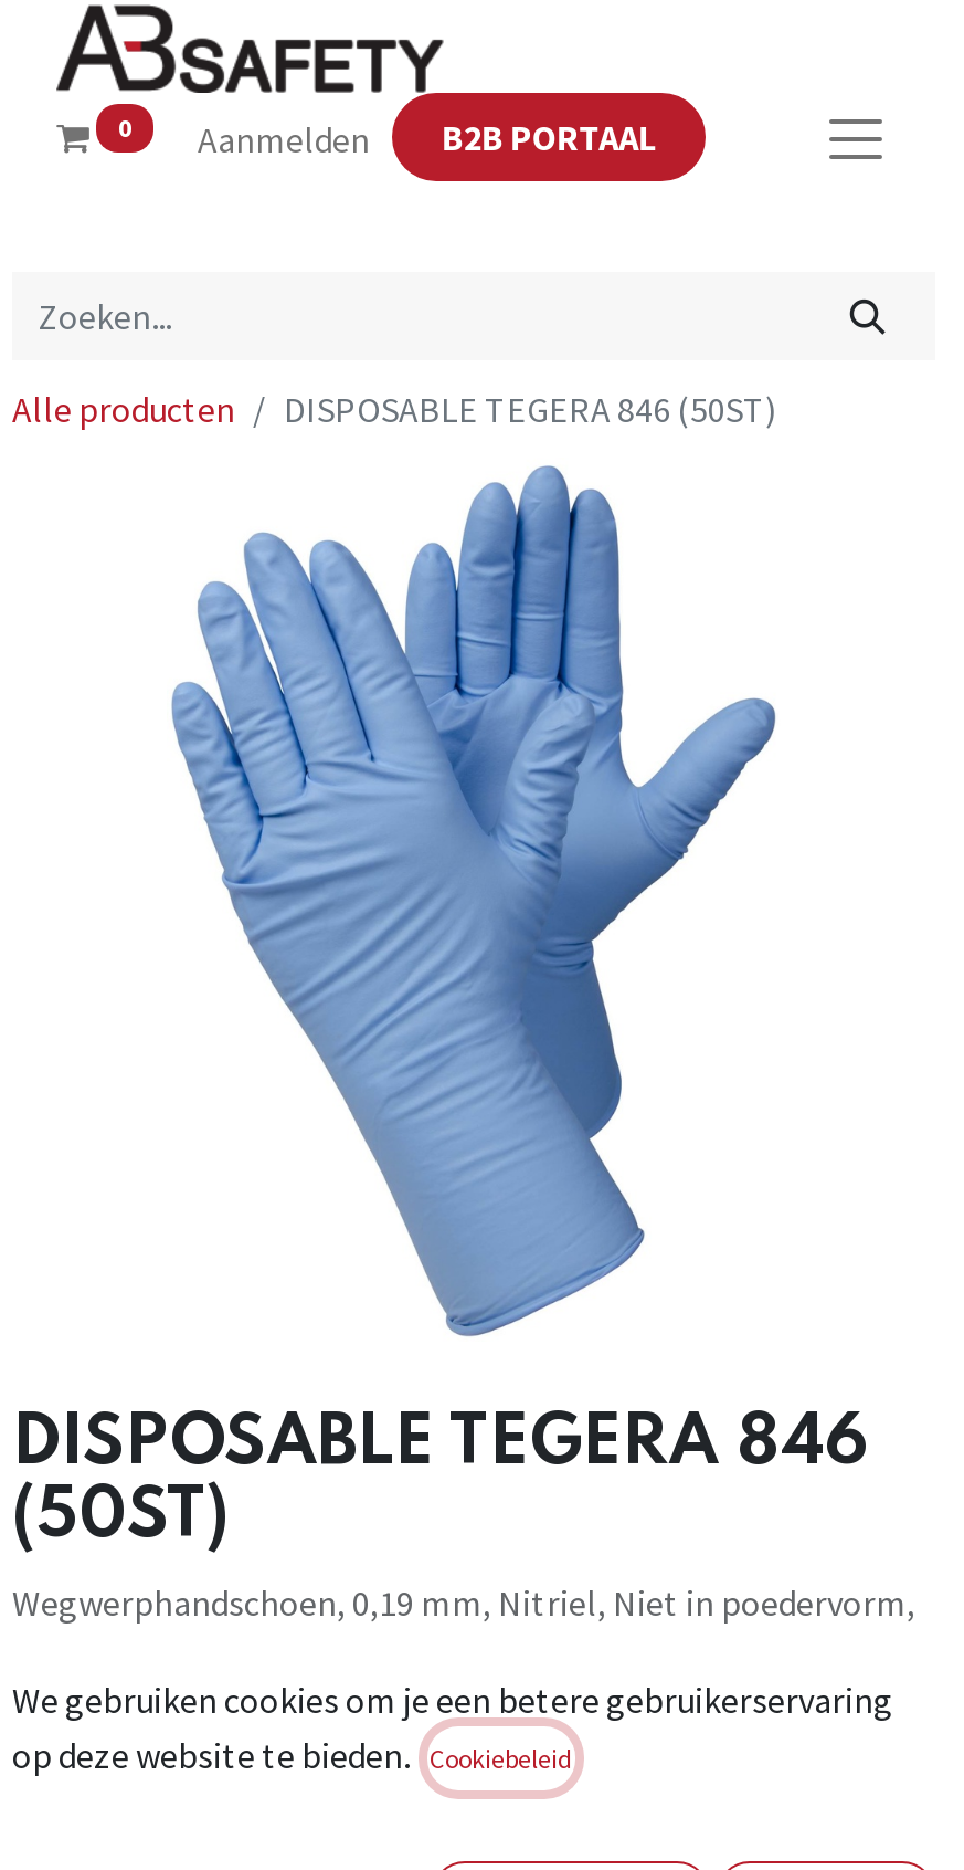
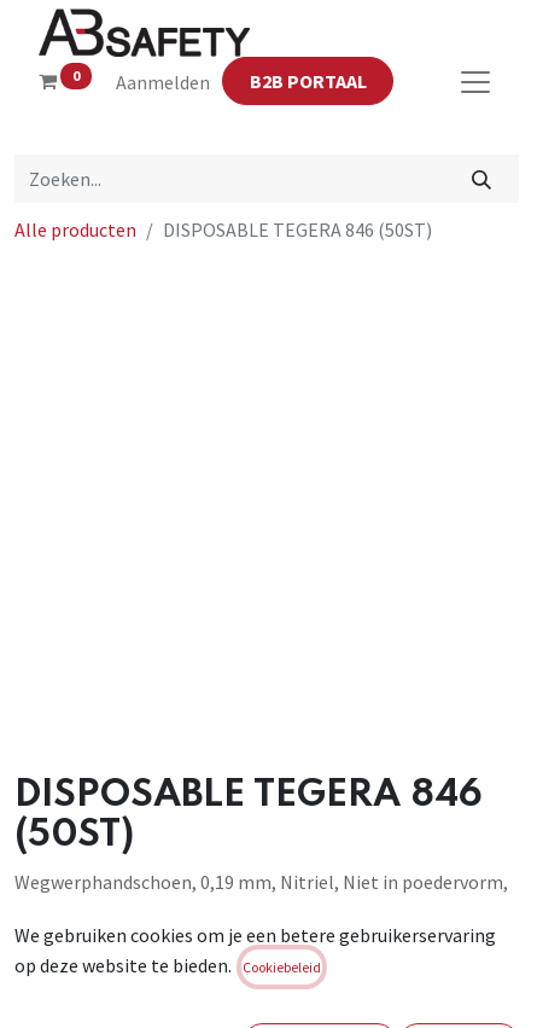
[169,464,778,1337] [image] -> none

